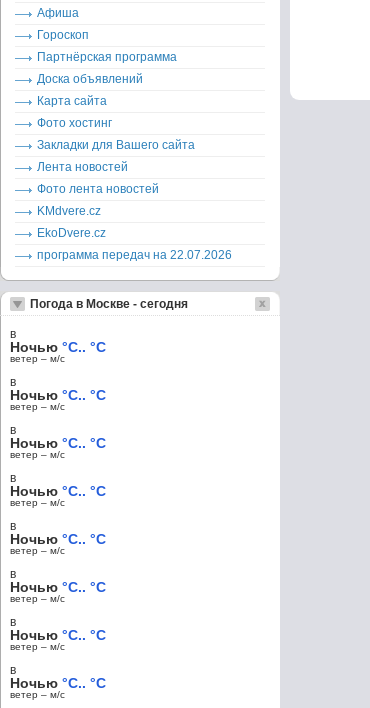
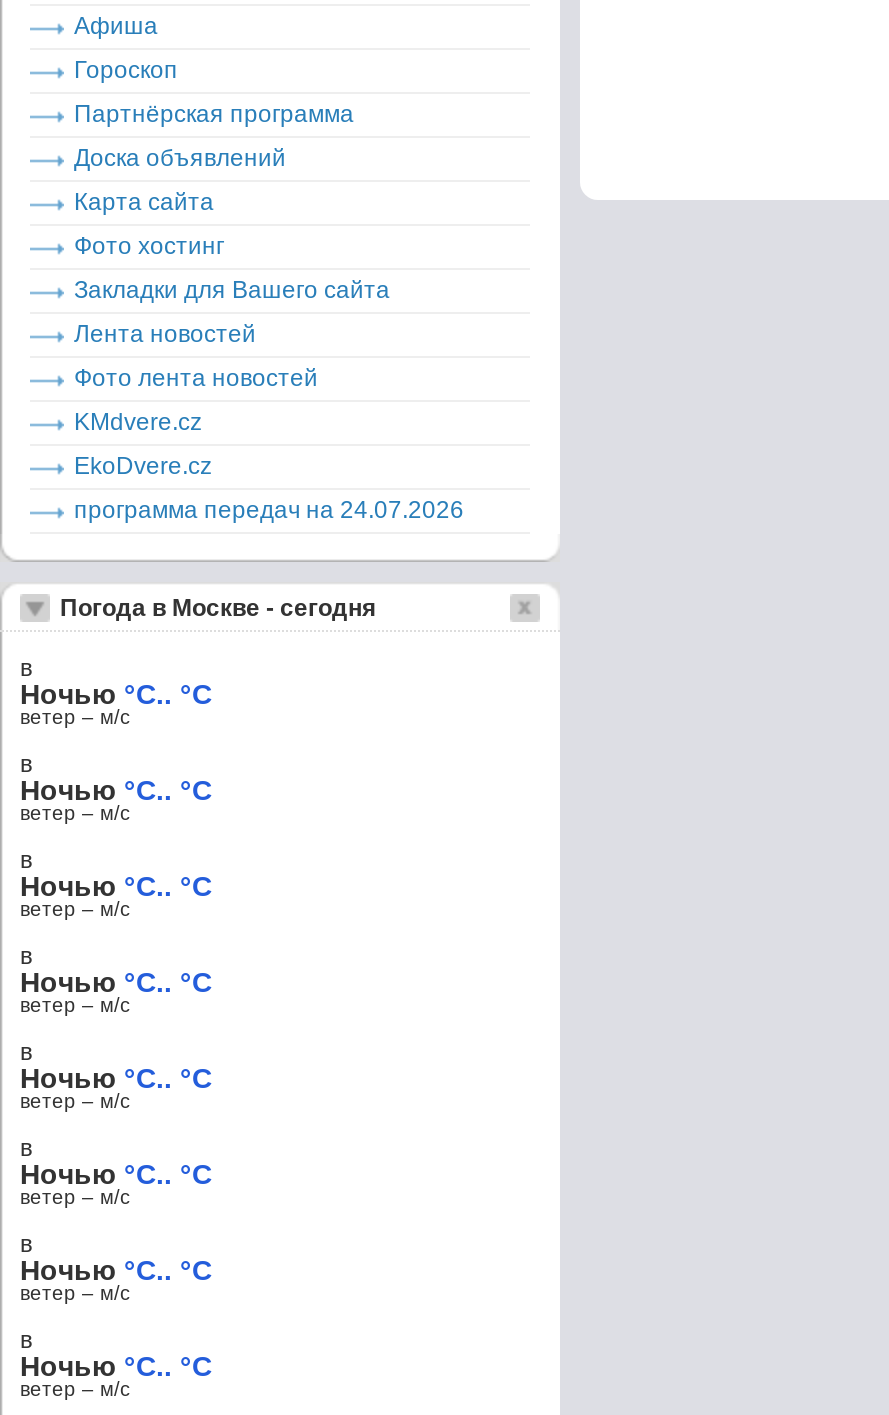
[37,248,232,262] программа передач на 22.07.2026 -> [74,496,464,524] программа передач на 24.07.2026

